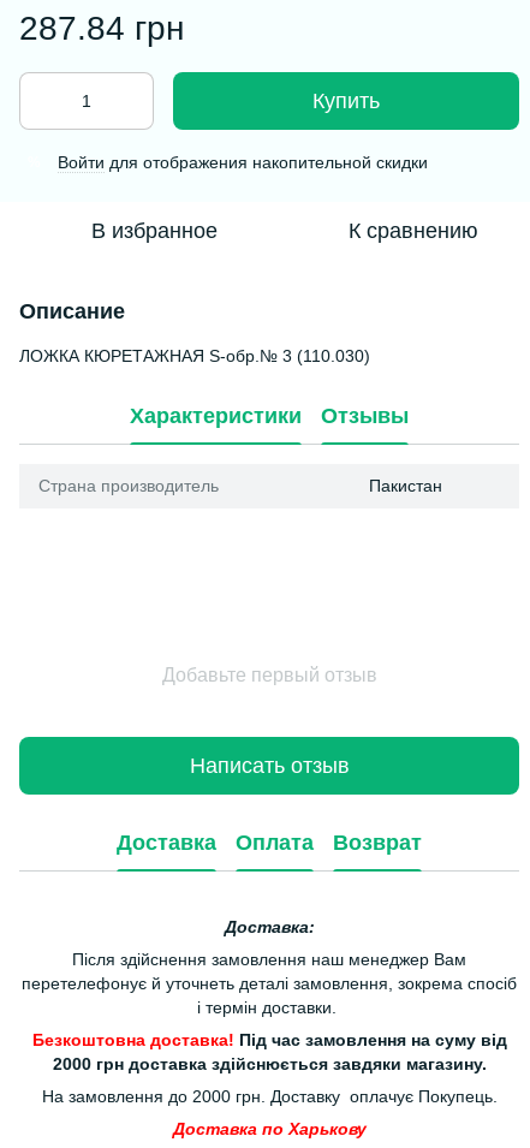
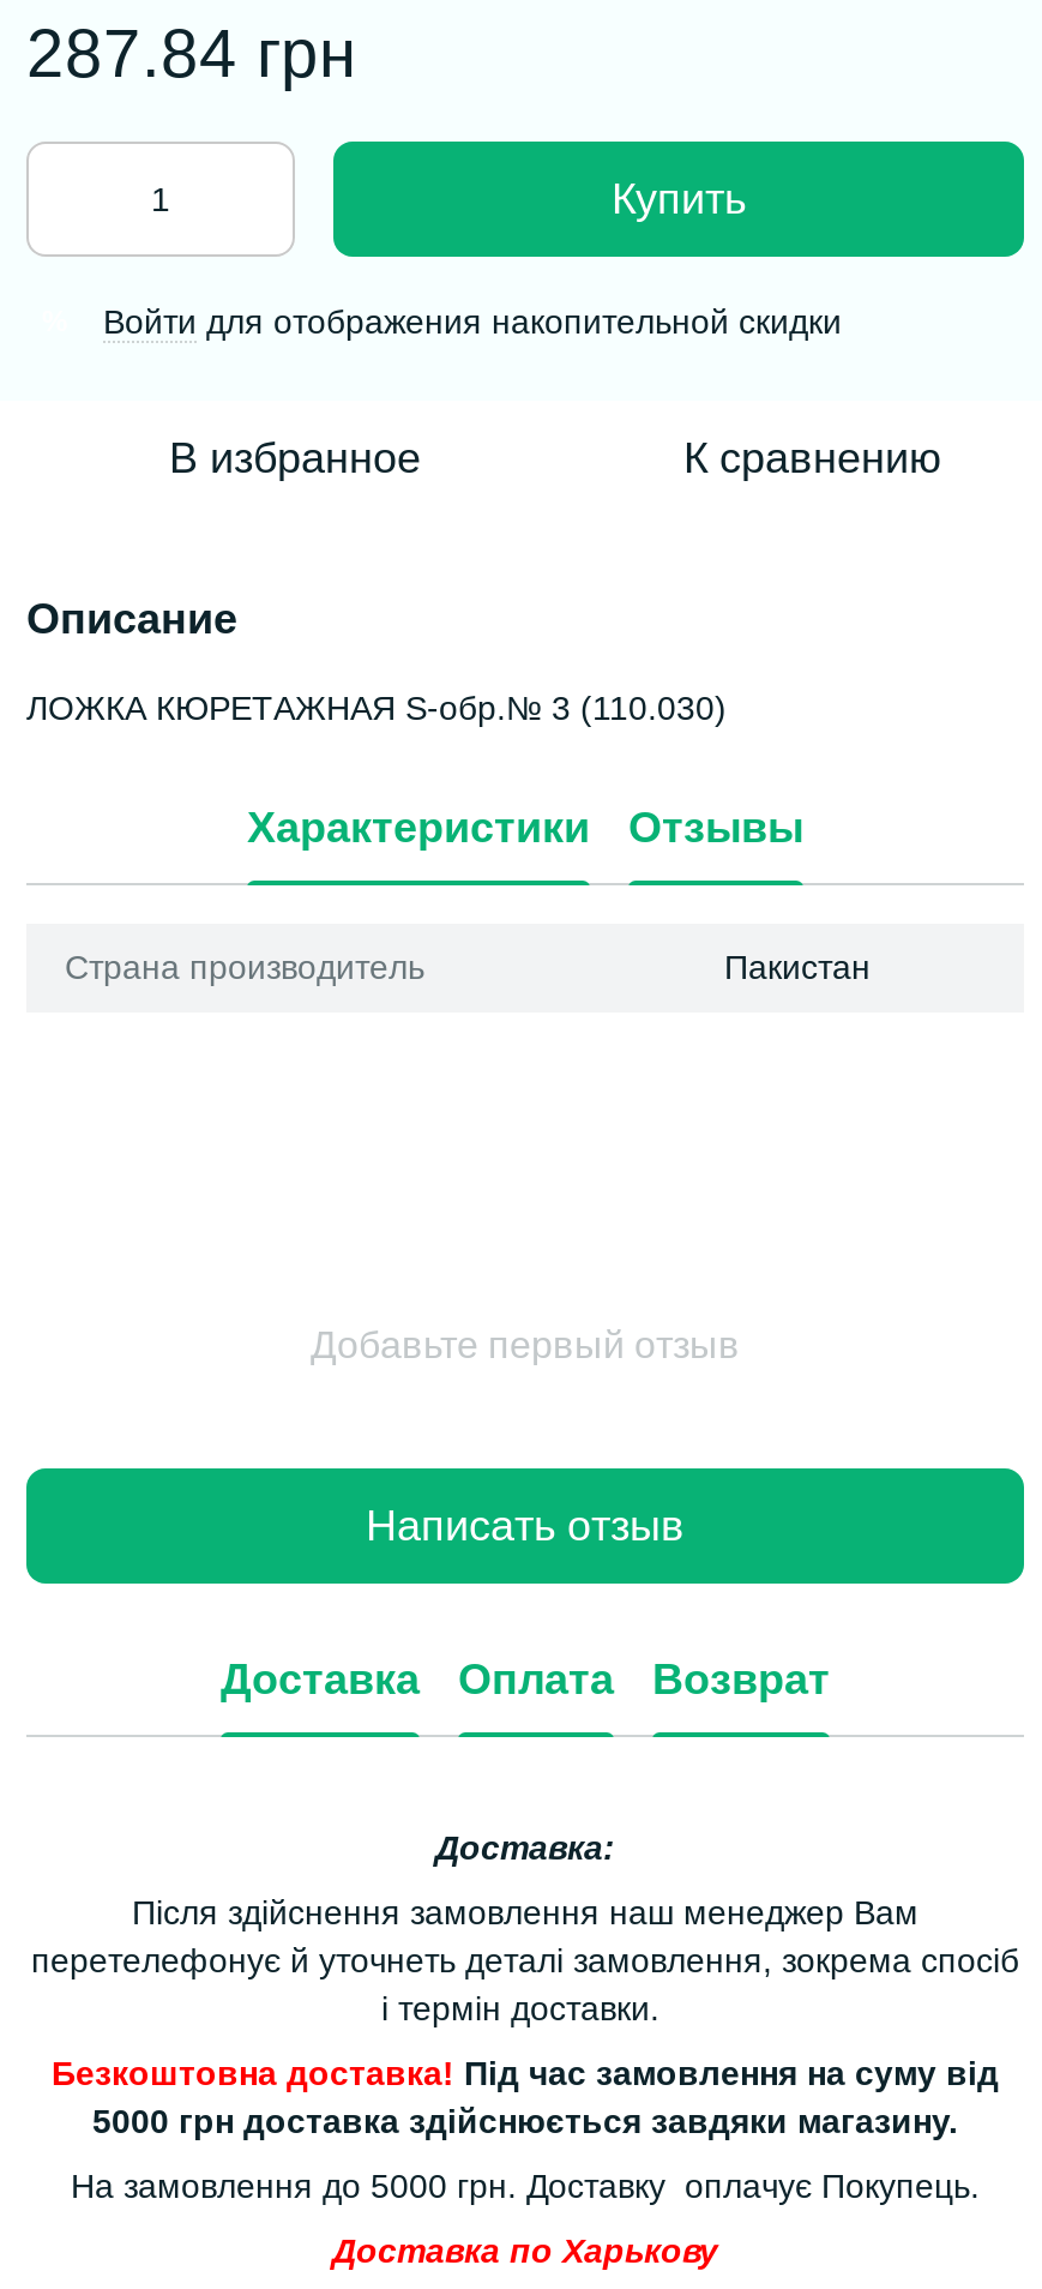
[52,1054,486,1073] 2000 грн доставка здійснюється завдяки магазину. -> [92,2102,958,2140] 5000 грн доставка здійснюється завдяки магазину.
[41,1087,497,1106] На замовлення до 2000 грн. Доставку оплачує Покупець. -> [71,2167,980,2205] На замовлення до 5000 грн. Доставку оплачує Покупець.

